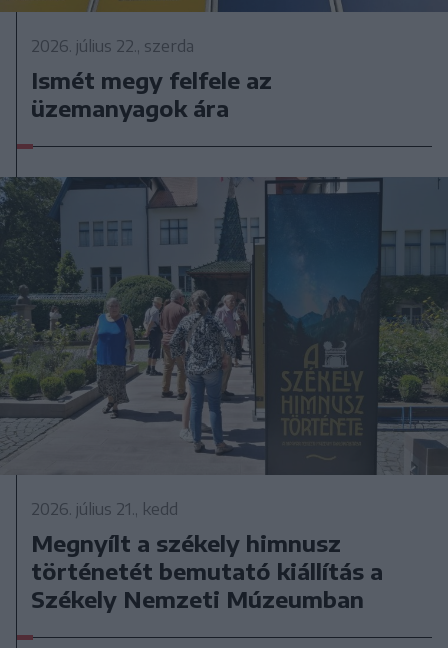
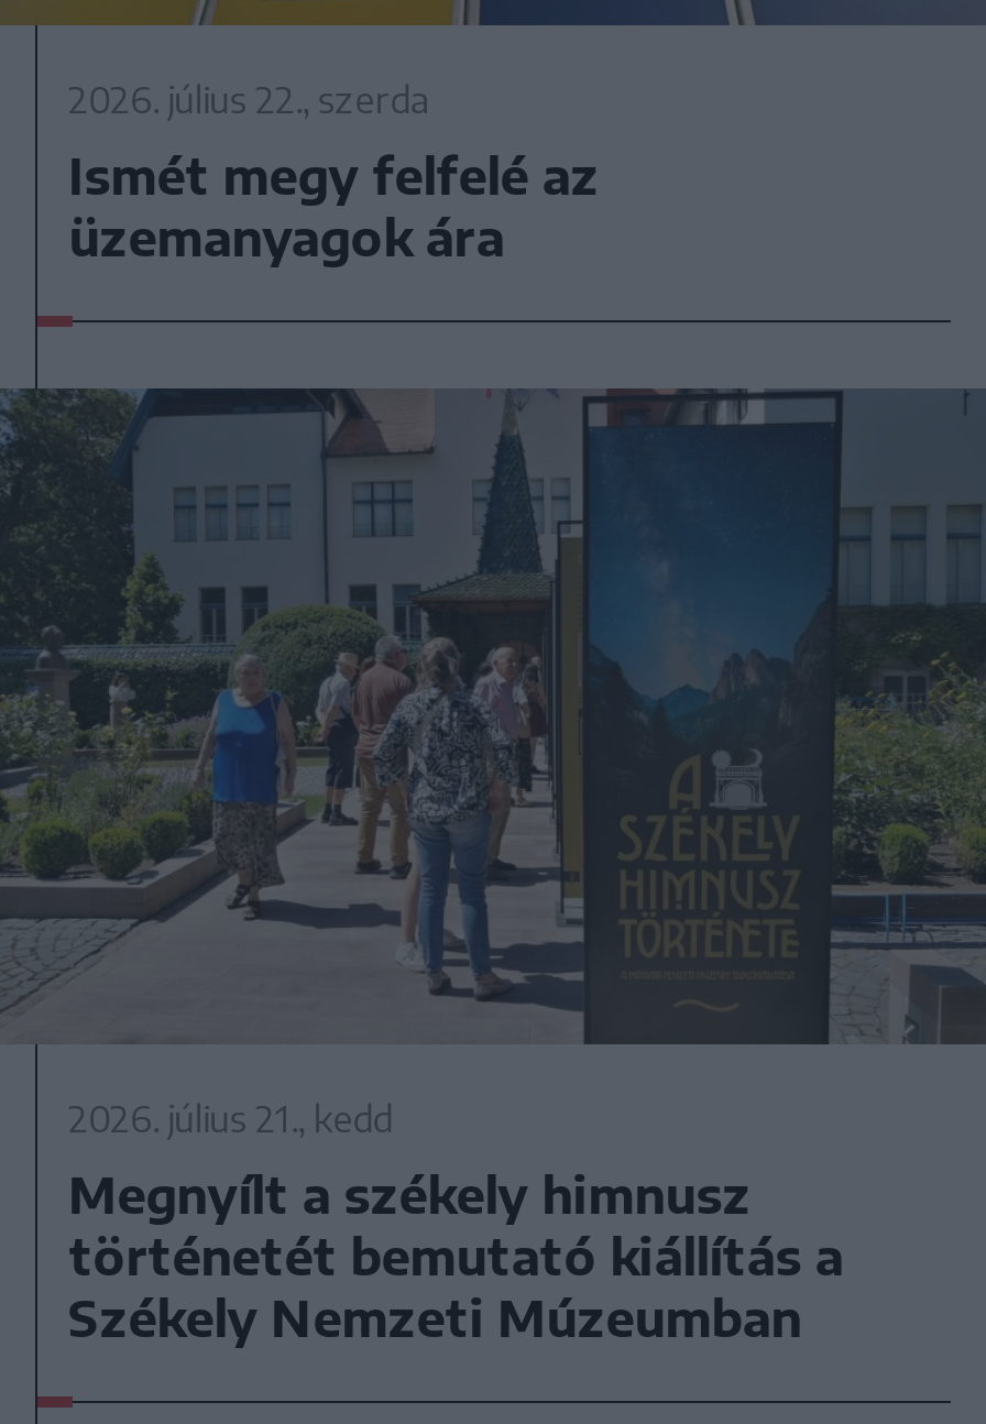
[31,65,272,93] Ismét megy felfele az -> [68,144,599,206] Ismét megy felfelé az

